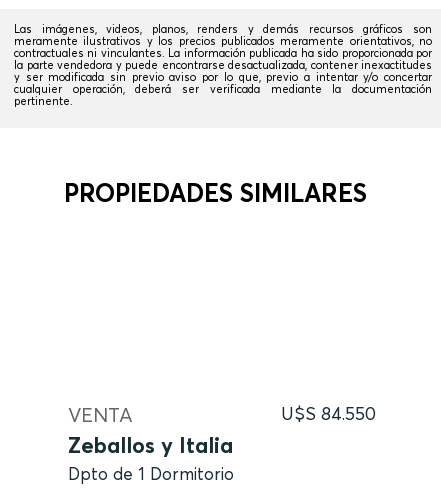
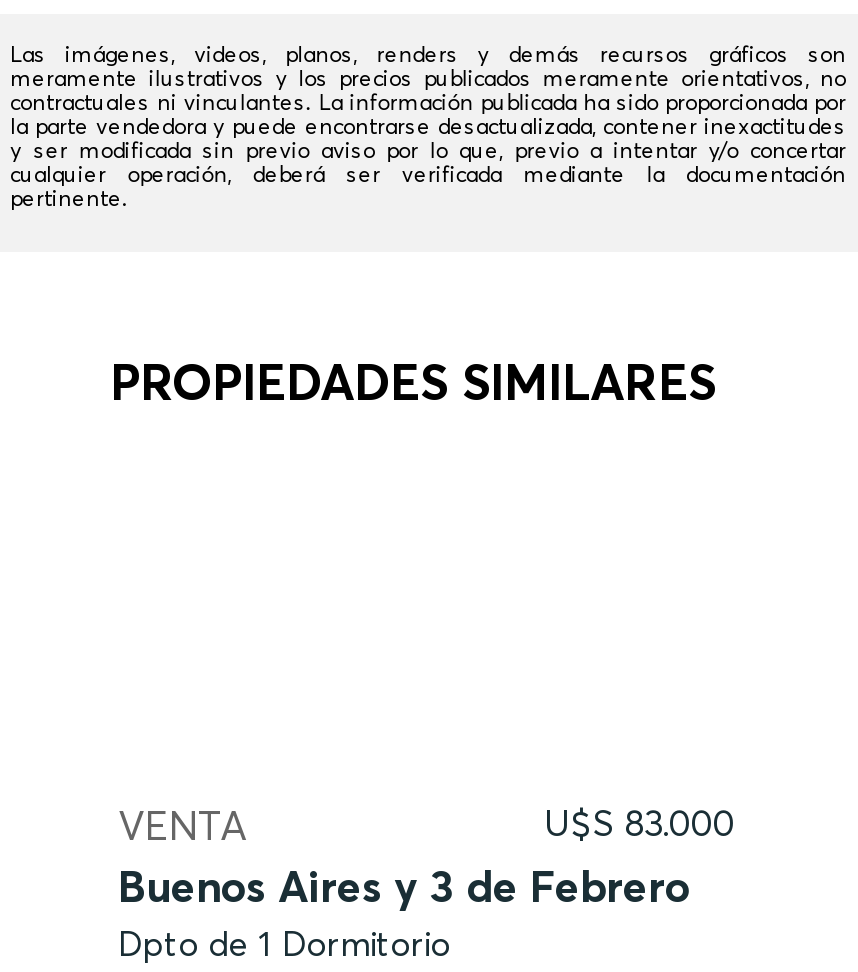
[281,406,376,424] U$S 84.550 -> [544,808,734,844] U$S 83.000
[68,436,233,458] Zeballos y Italia -> [118,868,690,912] Buenos Aires y 3 de Febrero

